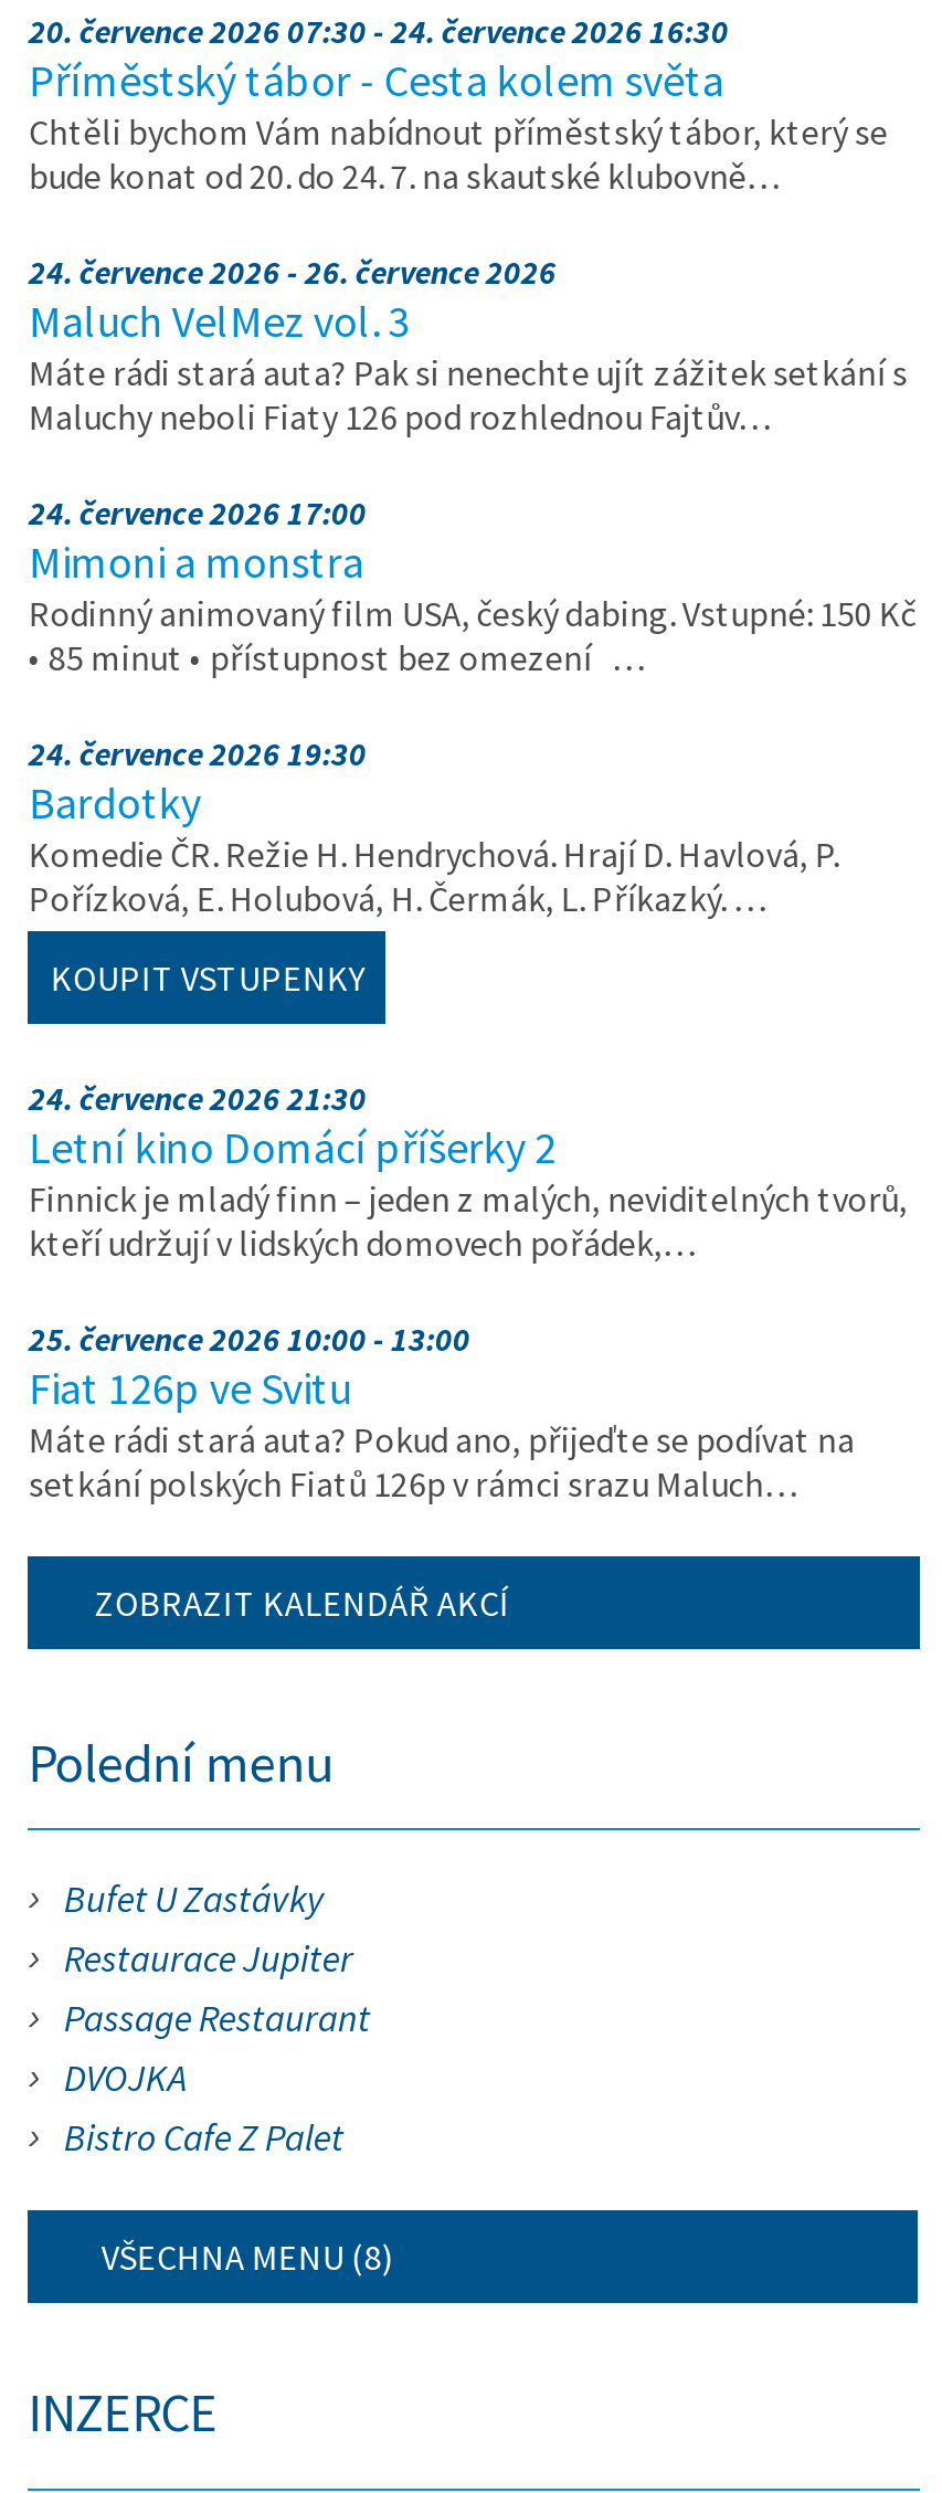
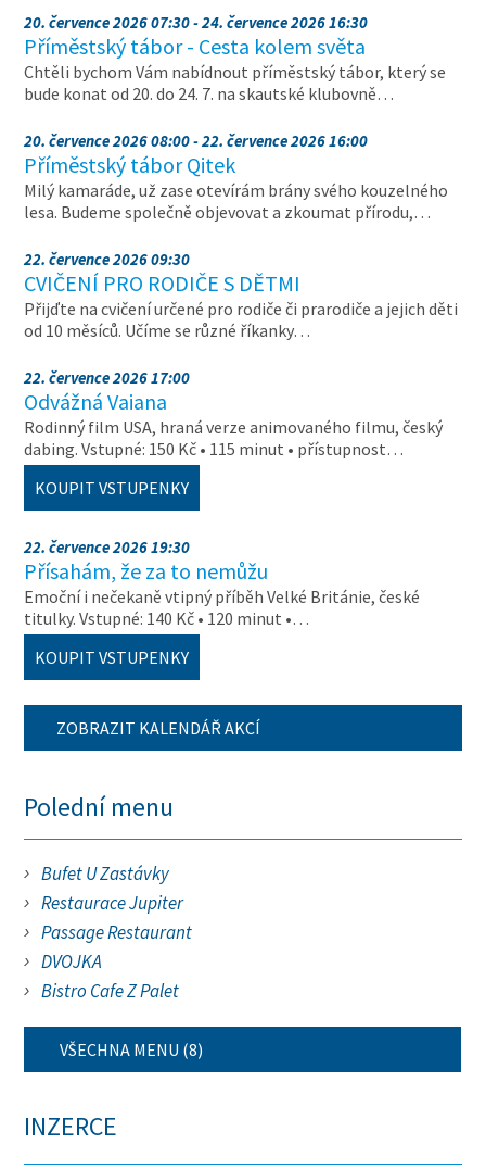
[28,251,908,439] 24. července 2026 - 26. července 2026 | Maluch VelMez vol. 3 | Máte rádi stará auta? Pak si nenechte ujít zážitek setkání s | Maluchy neboli Fiaty 126 pod rozhlednou Fajtův… -> [24,130,448,223] 20. července 2026 08:00 - 22. července 2026 16:00 | Příměstský tábor Qitek | Milý kamaráde, už zase otevírám brány svého kouzelného | lesa. Budeme společně objevovat a zkoumat přírodu,…
[28,492,916,679] 24. července 2026 17:00 | Mimoni a monstra | Rodinný animovaný film USA, český dabing. Vstupné: 150 Kč | • 85 minut • přístupnost bez omezení … -> [24,249,458,341] 22. července 2026 09:30 | CVIČENÍ PRO RODIČE S DĚTMI | Přijďte na cvičení určené pro rodiče či prarodiče a jejich děti | od 10 měsíců. Učíme se různé říkanky…
[28,732,839,920] 24. července 2026 19:30 | Bardotky | Komedie ČR. Režie H. Hendrychová. Hrají D. Havlová, P. | Pořízková, E. Holubová, H. Čermák, L. Příkazký. … -> [24,367,443,460] 22. července 2026 17:00 | Odvážná Vaiana | Rodinný film USA, hraná verze animovaného filmu, český | dabing. Vstupné: 150 Kč • 115 minut • přístupnost…
[28,1077,908,1265] 24. července 2026 21:30 | Letní kino Domácí příšerky 2 | Finnick je mladý finn – jeden z malých, neviditelných tvorů, | kteří udržují v lidských domovech pořádek,… -> [24,537,420,629] 22. července 2026 19:30 | Přísahám, že za to nemůžu | Emoční i nečekaně vtipný příběh Velké Británie, české | titulky. Vstupné: 140 Kč • 120 minut •…
[28,1318,855,1506] 25. července 2026 10:00 - 13:00 | Fiat 126p ve Svitu | Máte rádi stará auta? Pokud ano, přijeďte se podívat na | setkání polských Fiatů 126p v rámci srazu Maluch… -> [35,646,189,668] KOUPIT VSTUPENKY

